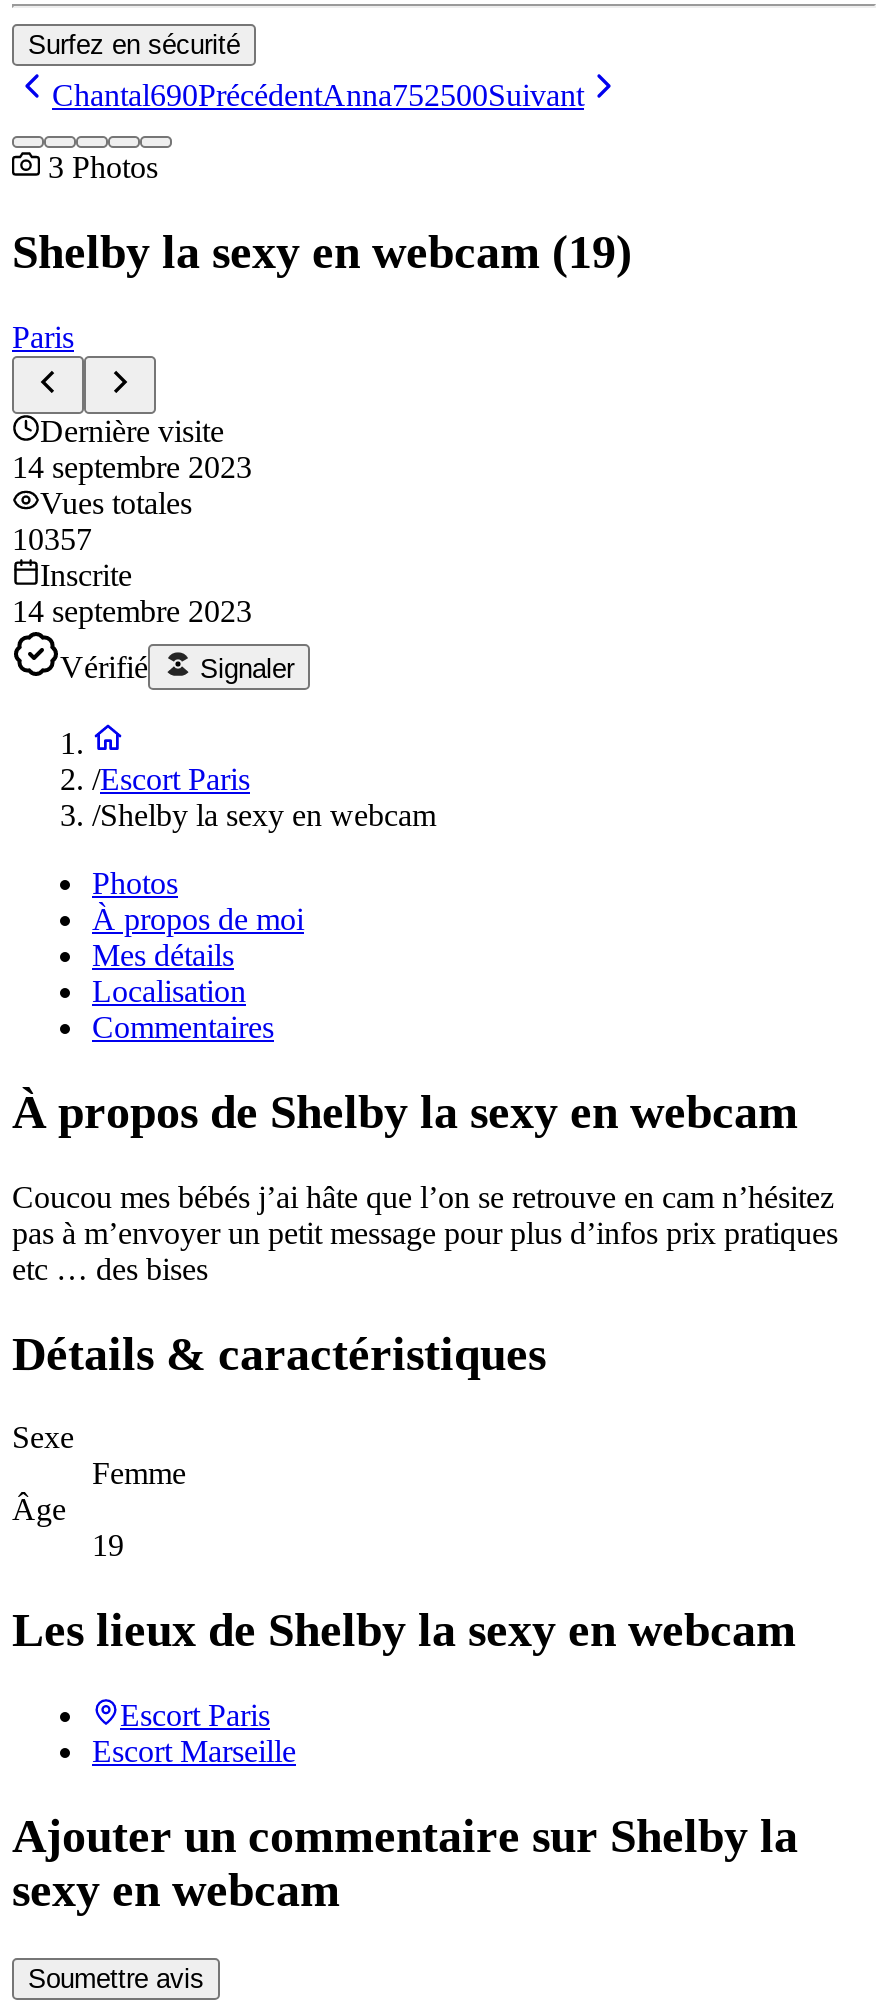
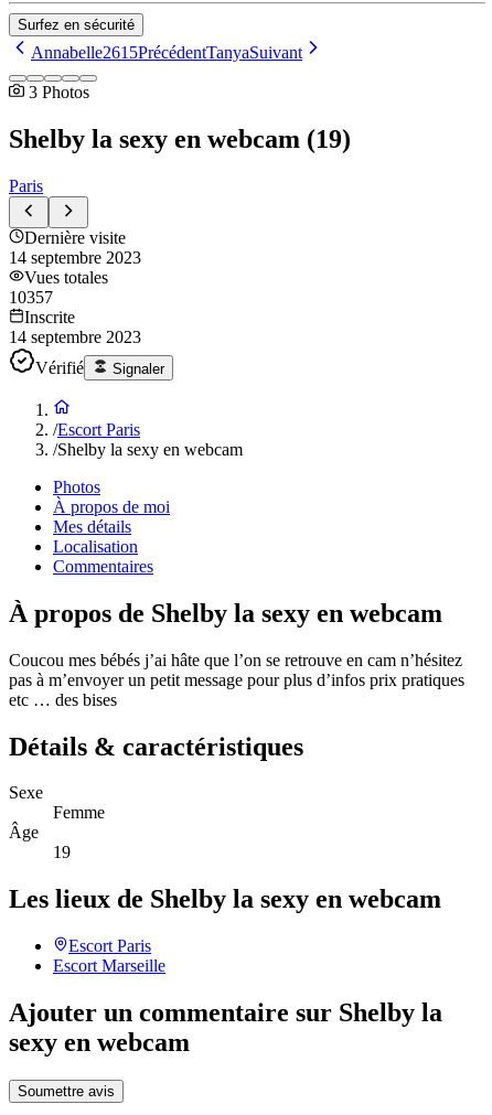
[52,78,584,112] Chantal690PrécédentAnna752500Suivant -> [31,43,302,62] Annabelle2615PrécédentTanyaSuivant

